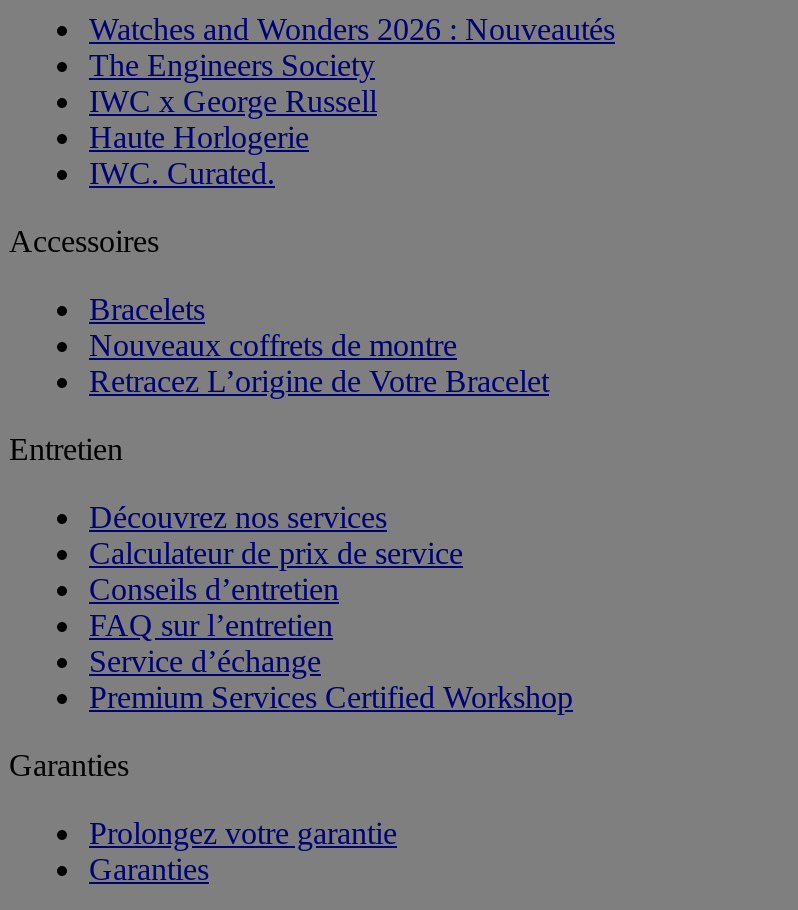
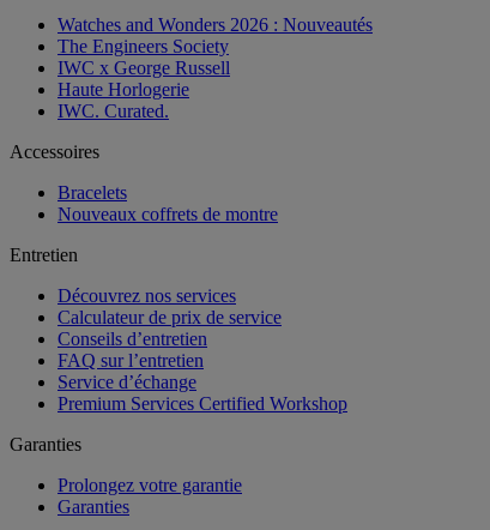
[89,364,549,398] Retracez L’origine de Votre Bracelet -> none

